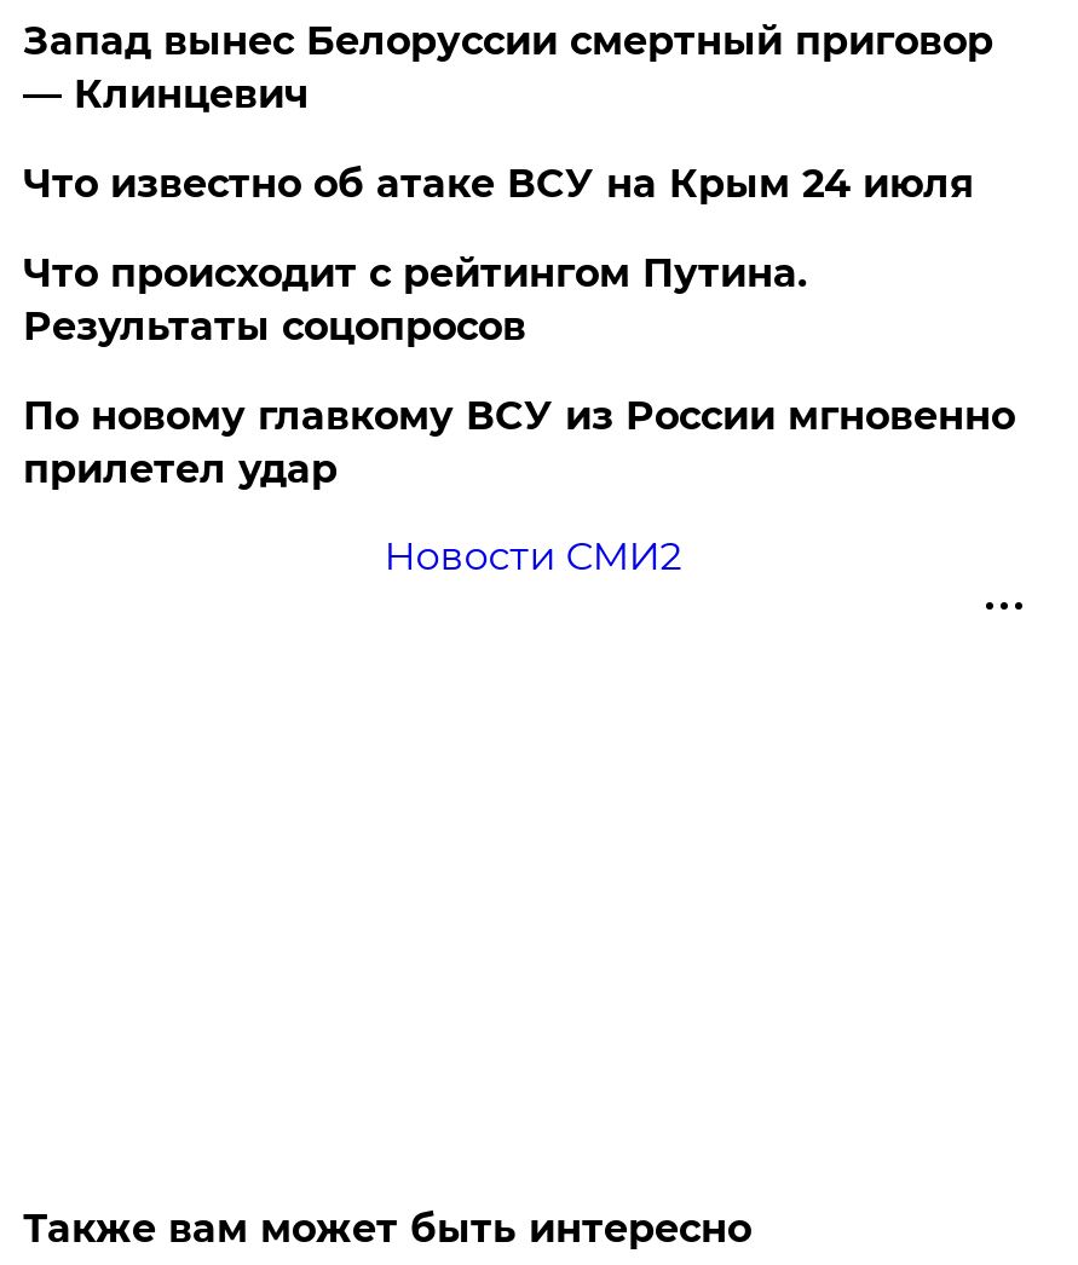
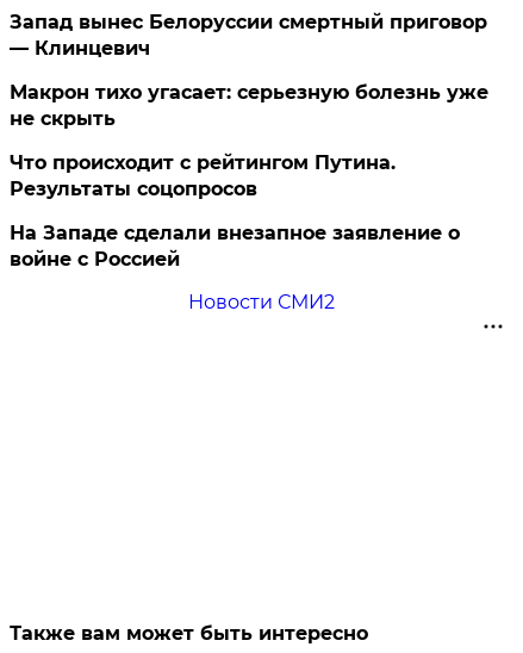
[23,161,974,207] Что известно об атаке ВСУ на Крым 24 июля -> [10,81,489,130] Макрон тихо угасает: серьезную болезнь уже | не скрыть
[23,393,1015,492] По новому главкому ВСУ из России мгновенно | прилетел удар -> [10,222,460,270] На Западе сделали внезапное заявление о | войне с Россией

